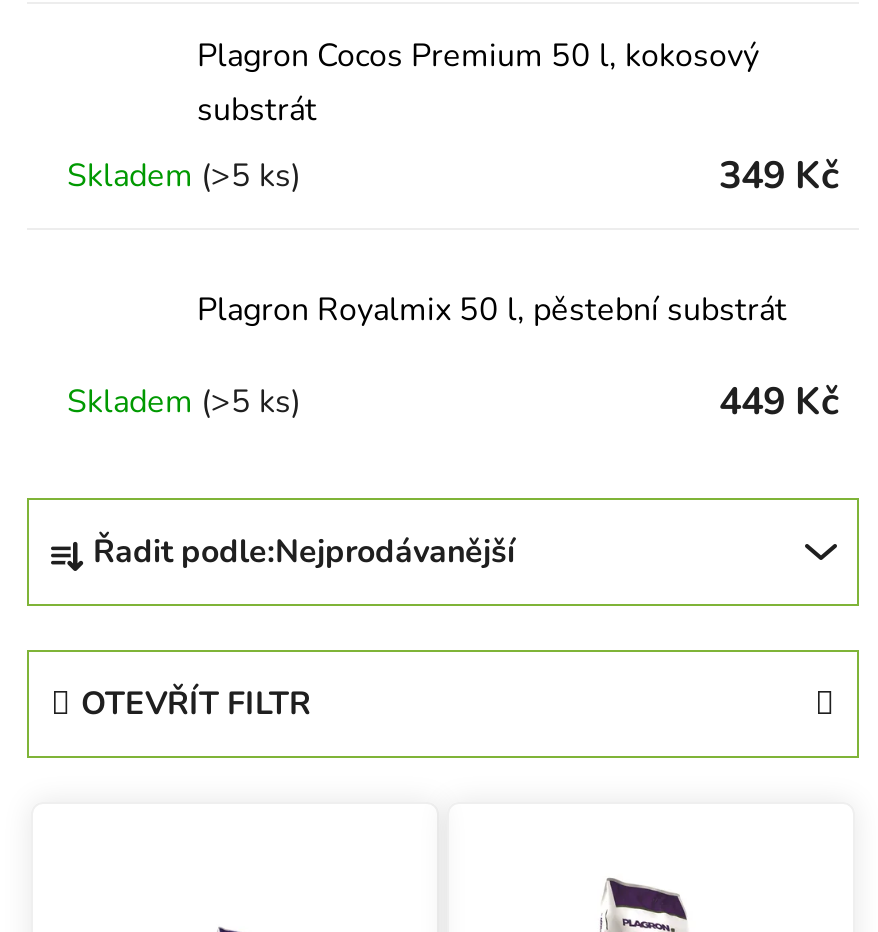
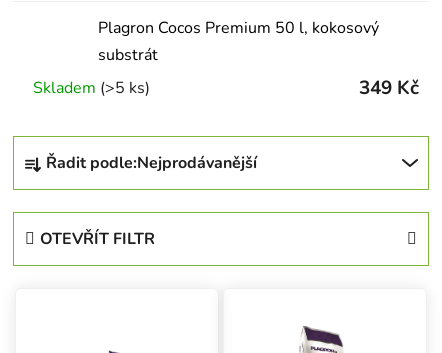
[67,288,839,429] Plagron Royalmix 50 l, pěstební substrát | Skladem (>5 ks) | 449 Kč -> none

